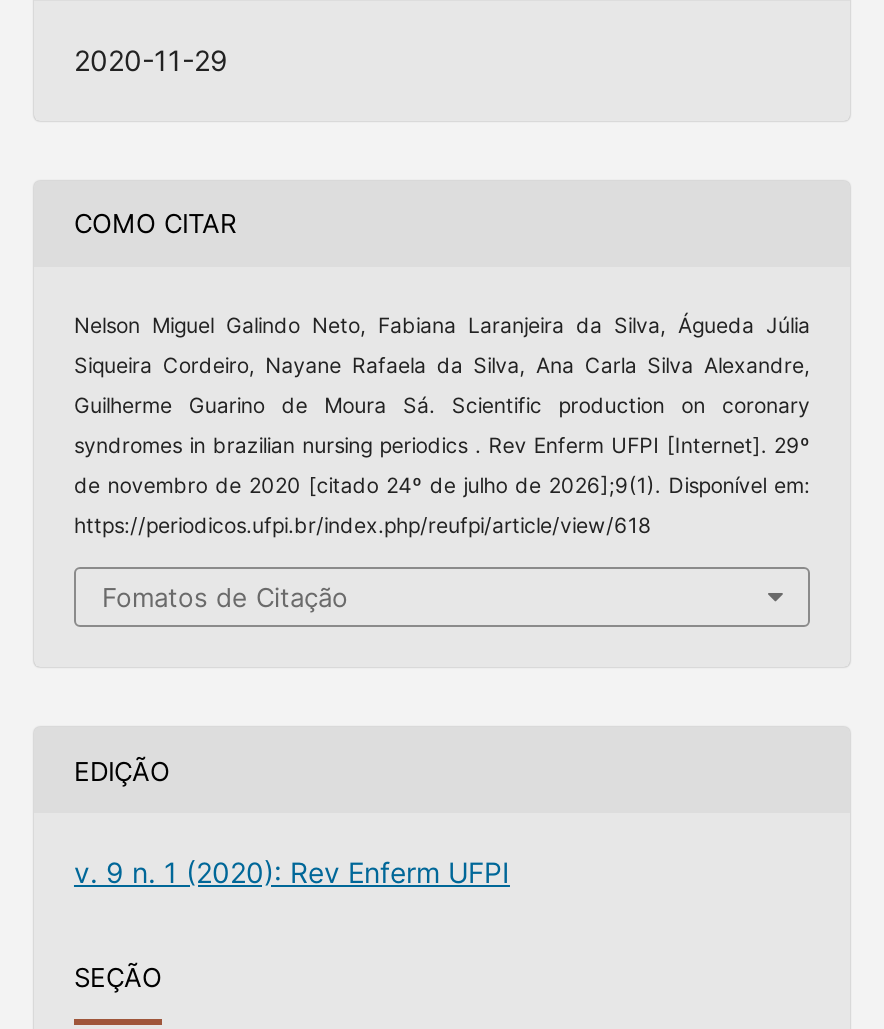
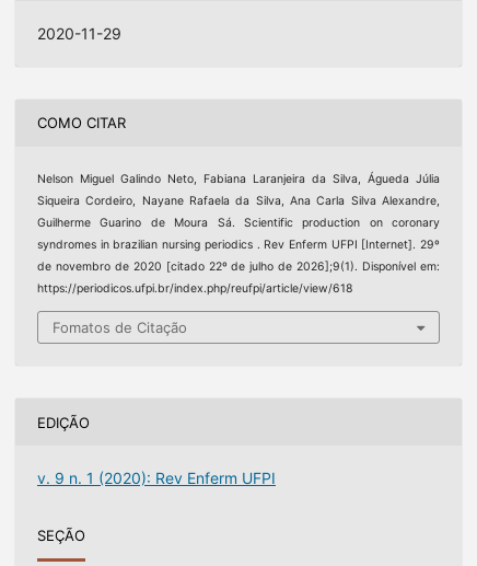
[74,473,810,499] de novembro de 2020 [citado 24º de julho de 2026];9(1). Disponível em: -> [37,259,440,273] de novembro de 2020 [citado 22º de julho de 2026];9(1). Disponível em:

